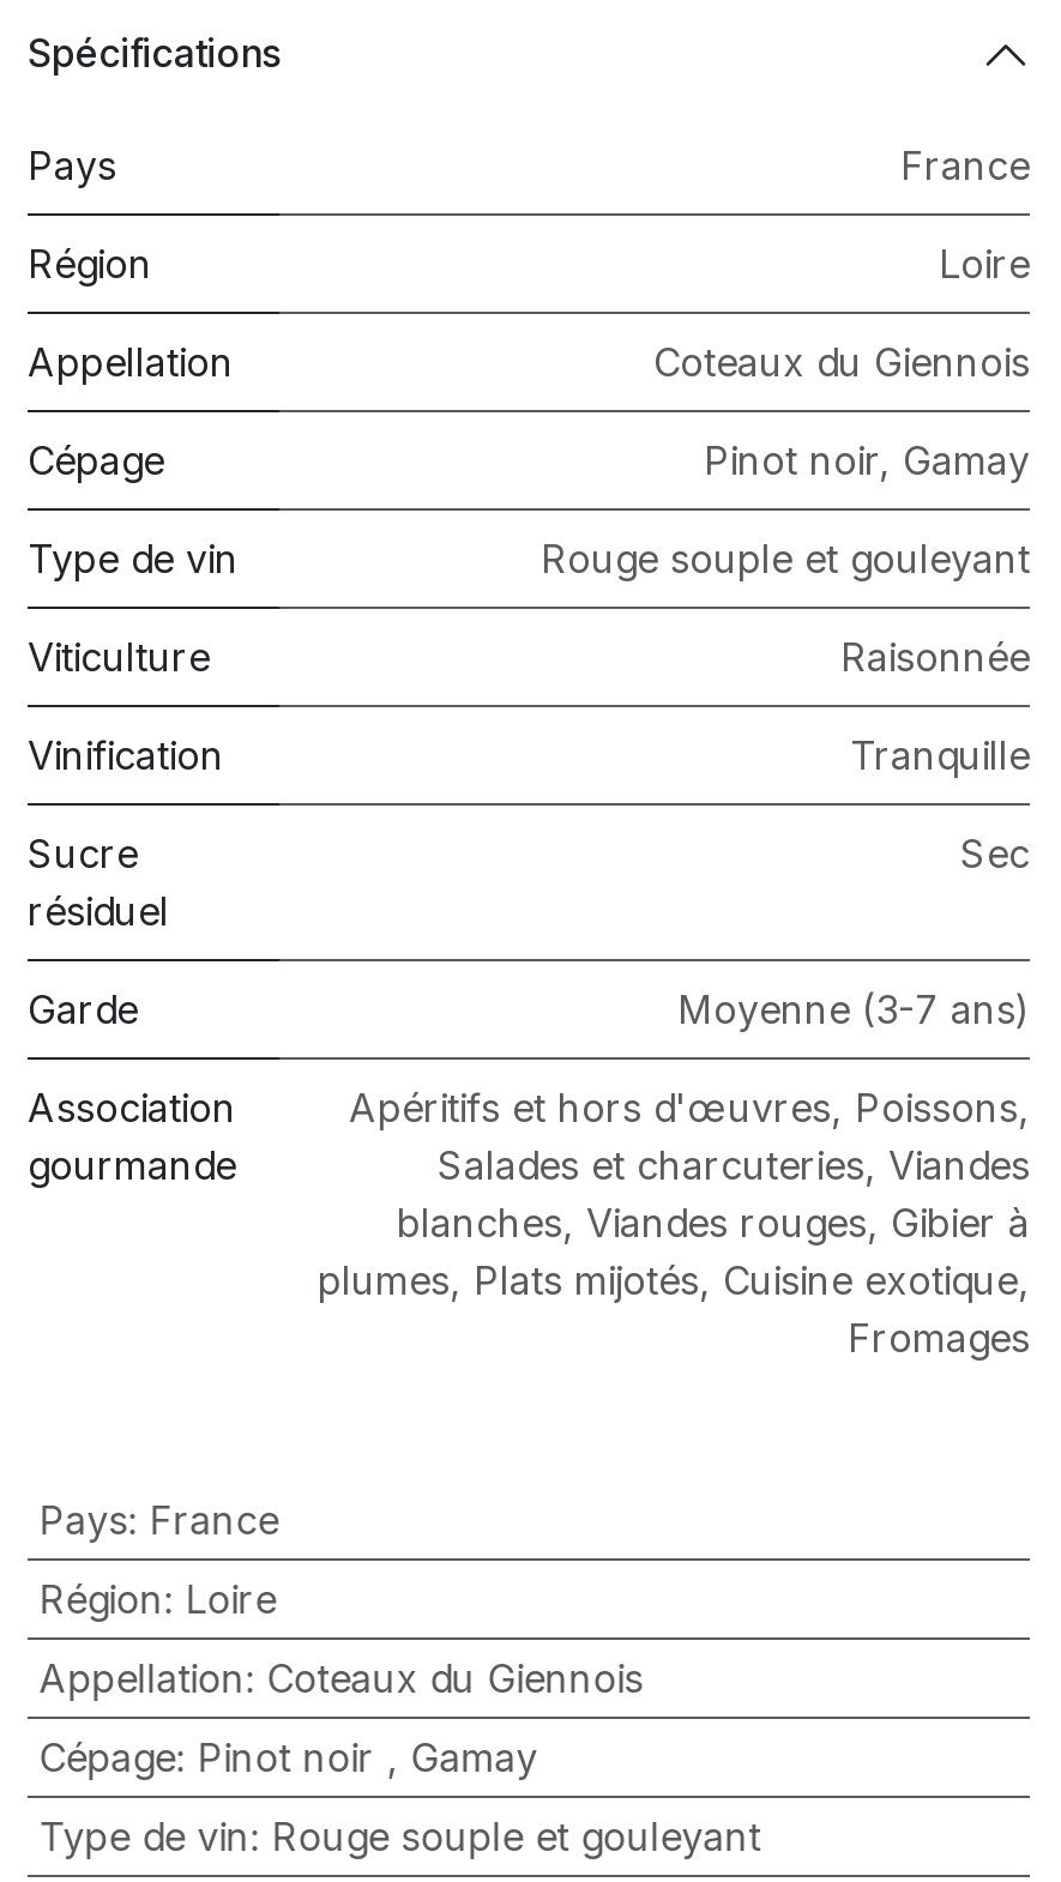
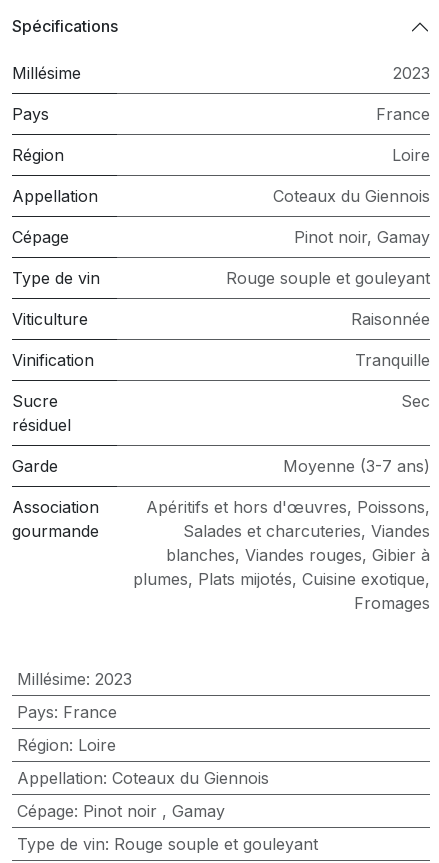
none -> [12,63,430,83] Millésime | 2023
none -> [17,669,132,689] Millésime: 2023

